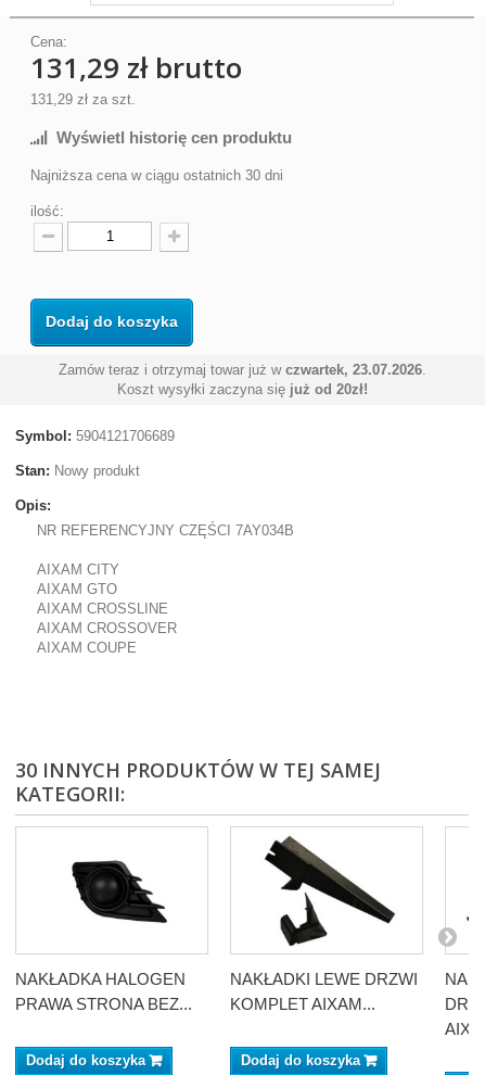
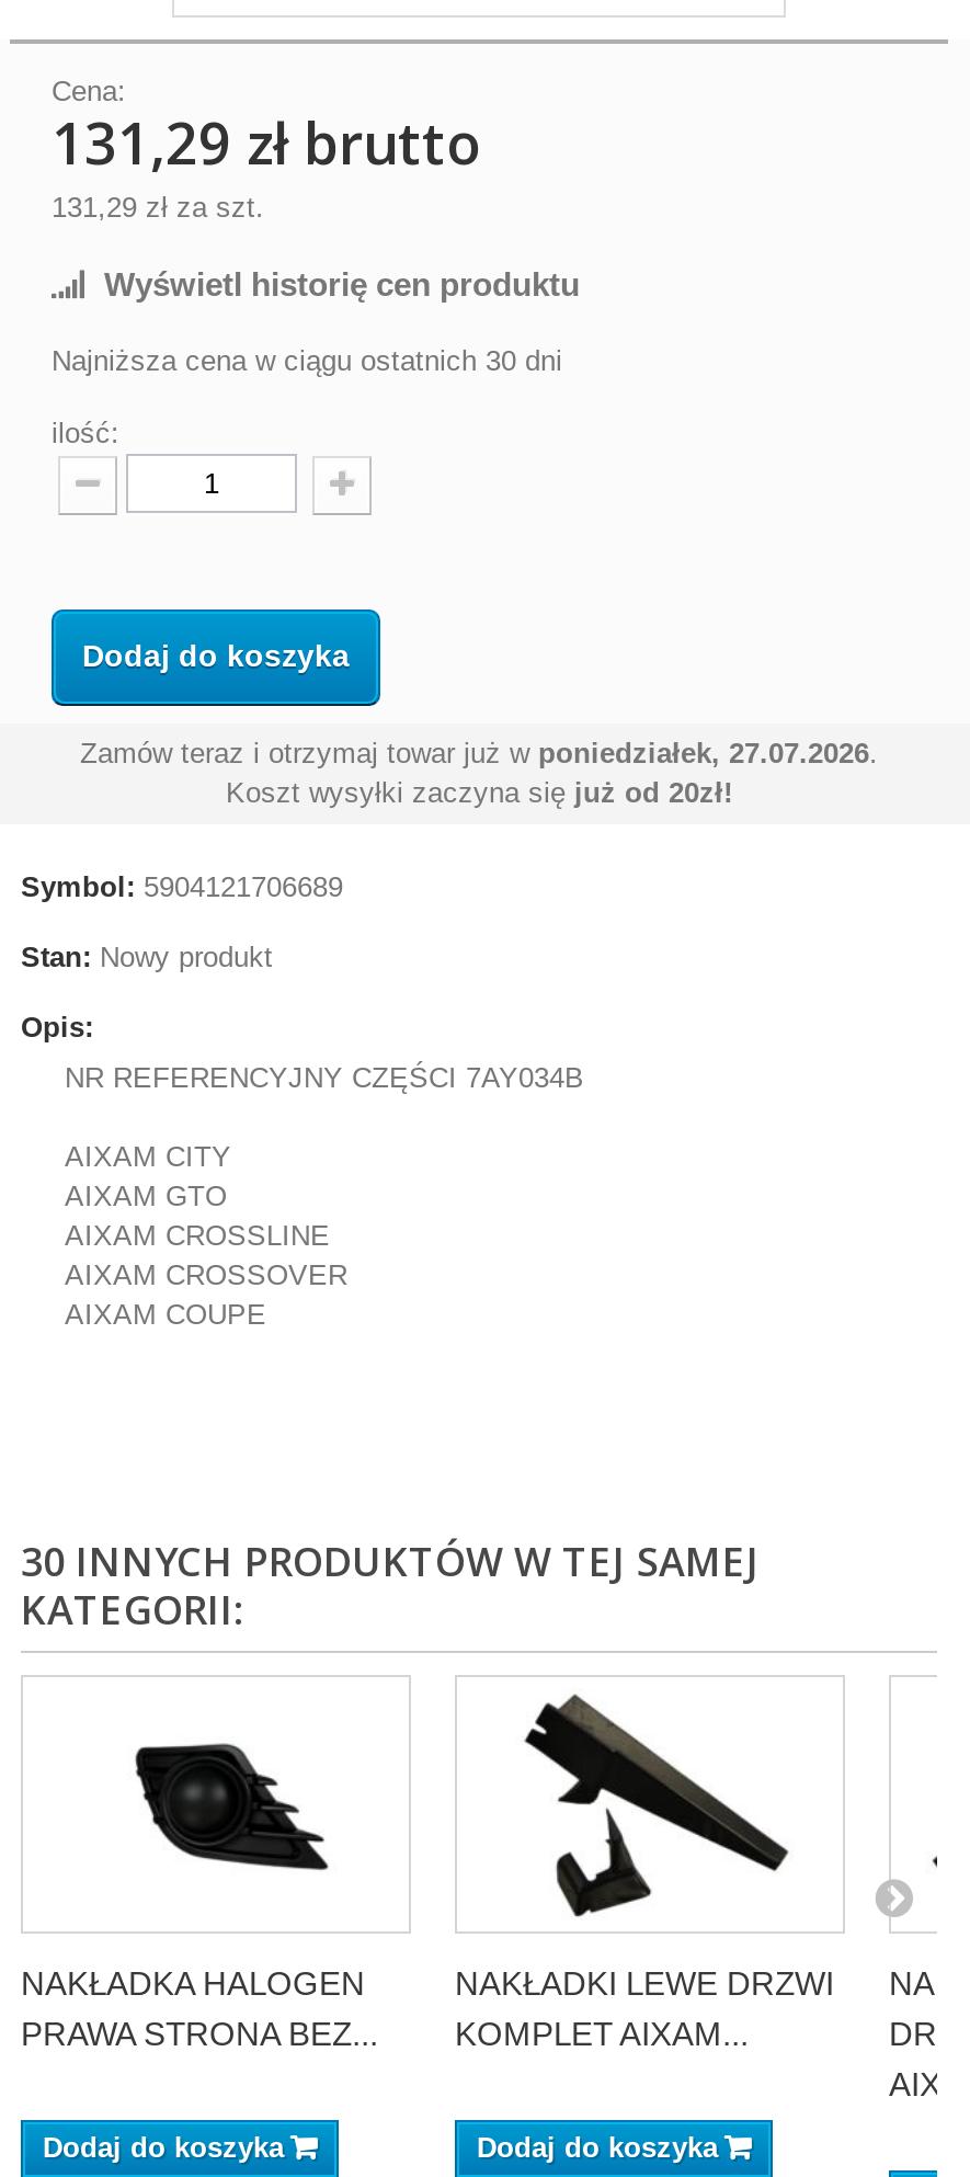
[58,361,426,377] Zamów teraz i otrzymaj towar już w czwartek, 23.07.2026. -> [80,736,878,769] Zamów teraz i otrzymaj towar już w poniedziałek, 27.07.2026.

